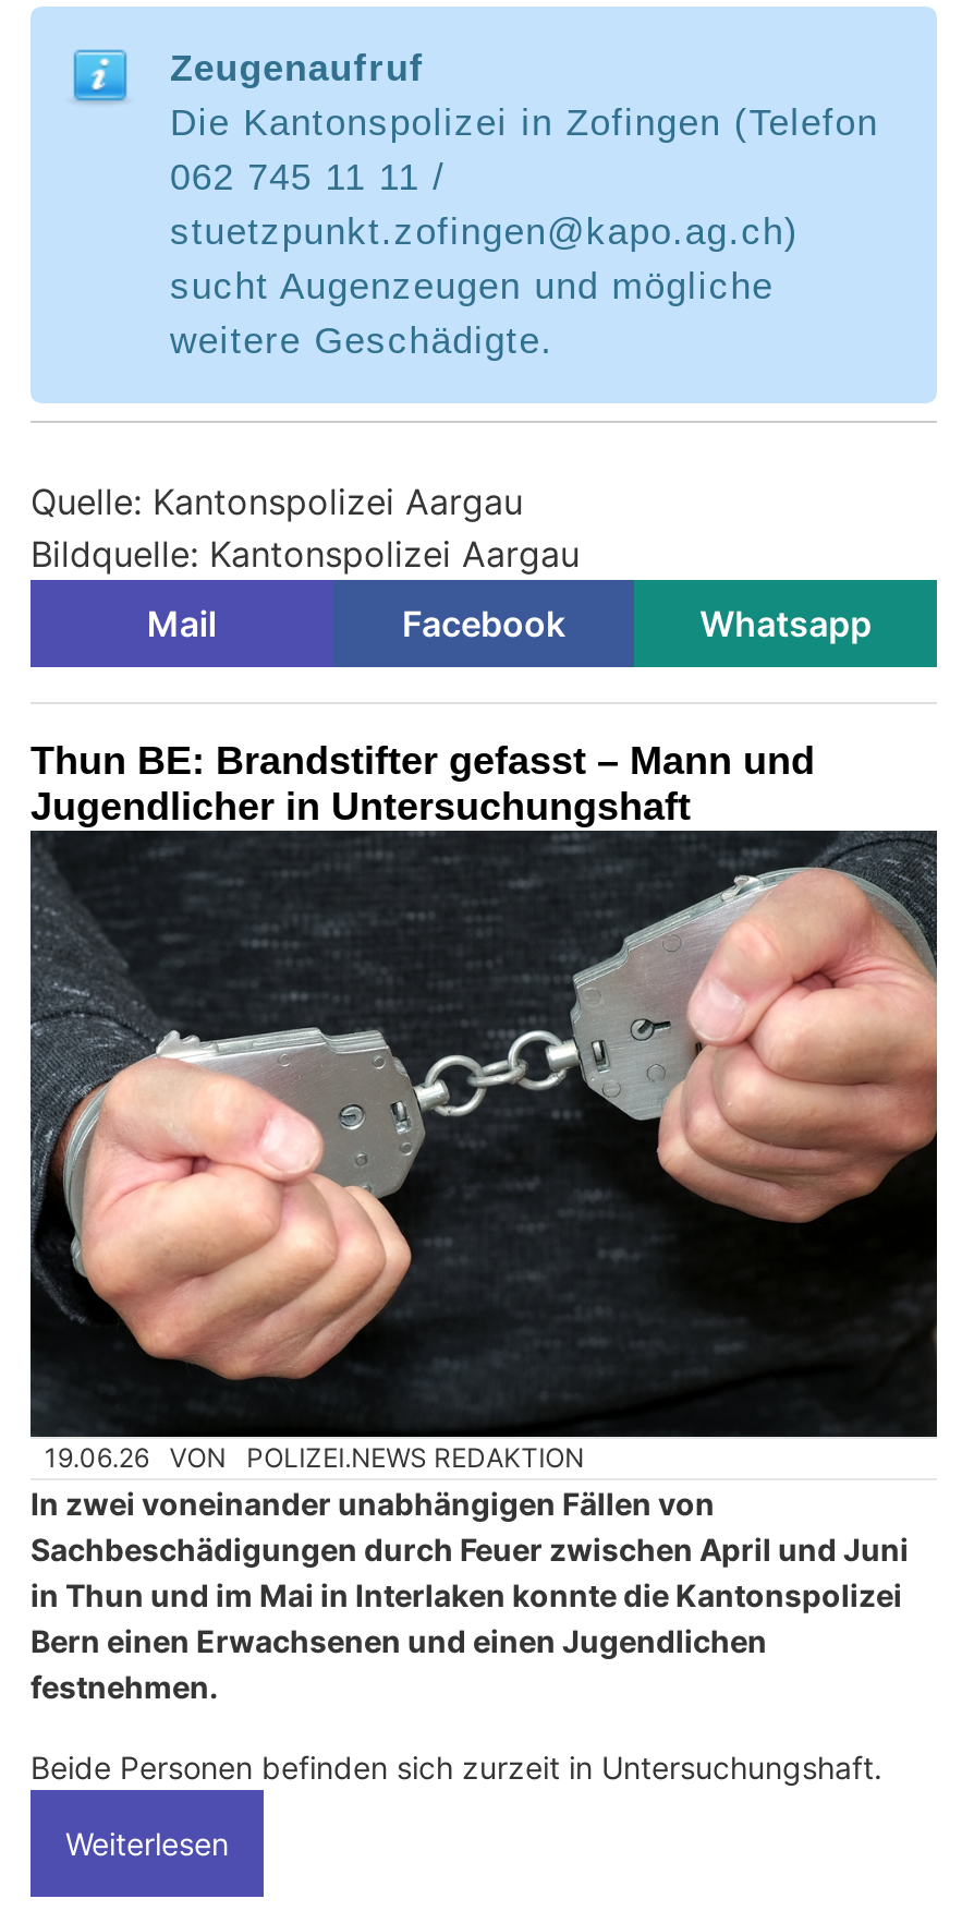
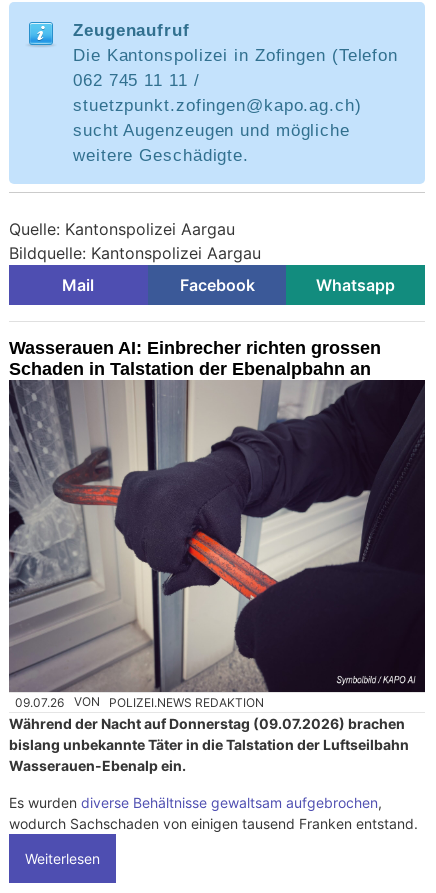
[31,740,815,829] Thun BE: Brandstifter gefasst – Mann und | Jugendlicher in Untersuchungshaft -> [9,338,381,379] Wasserauen AI: Einbrecher richten grossen | Schaden in Talstation der Ebenalpbahn an
[31,831,939,1474] [image] | 19.06.26 VON POLIZEI.NEWS REDAKTION -> [9,381,426,710] [image] | 09.07.26 VON POLIZEI.NEWS REDAKTION
moved [170,1441,584,1474] -> [74,695,264,710]: VON | POLIZEI.NEWS REDAKTION
[31,1485,909,1705] In zwei voneinander unabhängigen Fällen von | Sachbeschädigungen durch Feuer zwischen April und Juni | in Thun und im Mai in Interlaken konnte die Kantonspolizei | Bern einen Erwachsenen und einen Jugendlichen | festnehmen. -> [9,715,409,774] Während der Nacht auf Donnerstag (09.07.2026) brachen | bislang unbekannte Täter in die Talstation der Luftseilbahn | Wasserauen-Ebenalp ein.
[31,1749,882,1786] Beide Personen befinden sich zurzeit in Untersuchungshaft. -> [9,794,418,832] Es wurden diverse Behältnisse gewaltsam aufgebrochen, | wodurch Sachschaden von einigen tausend Franken entstand.

